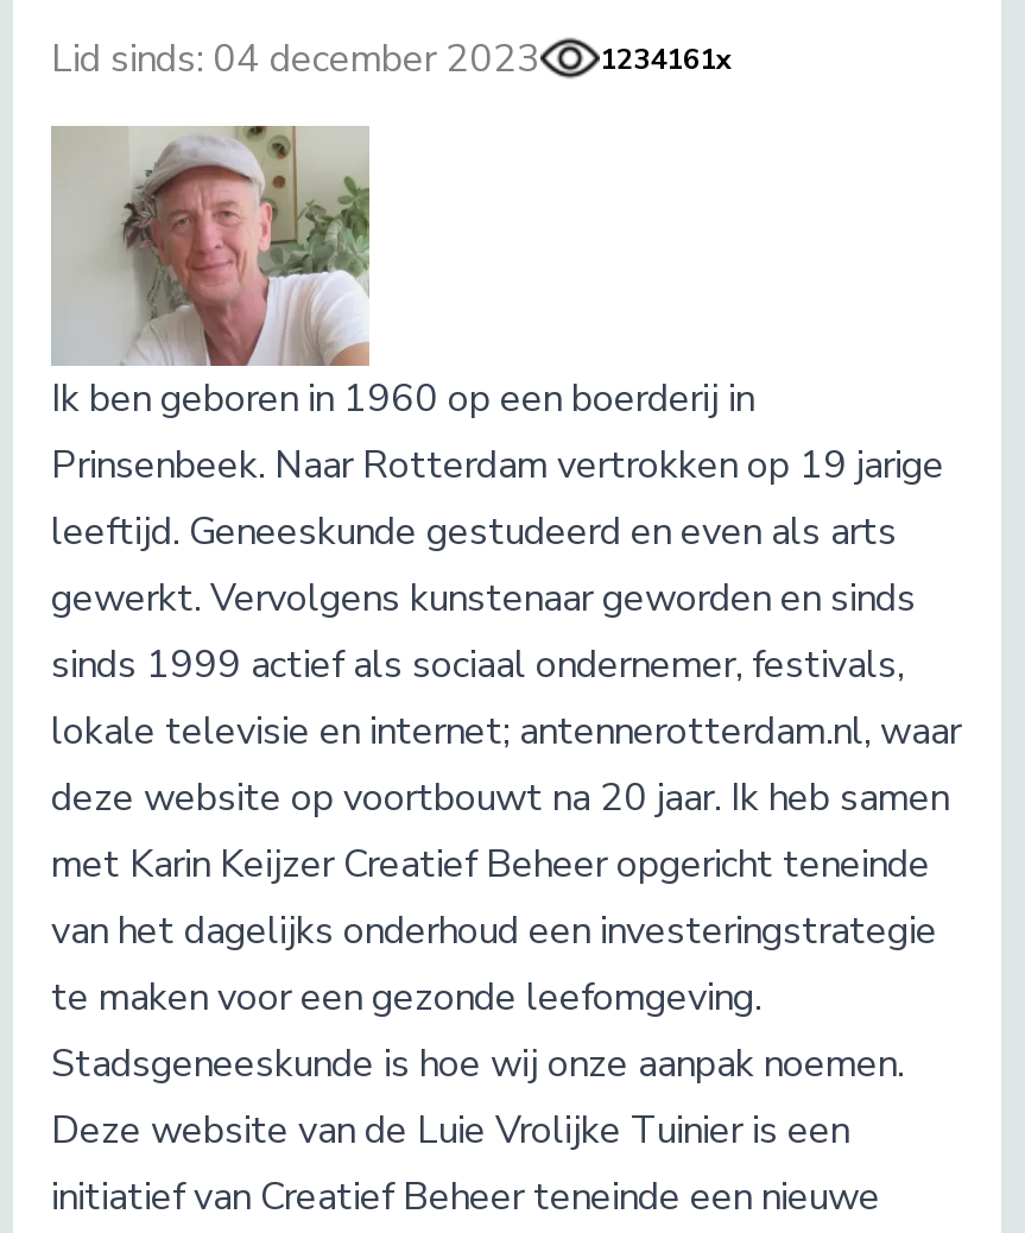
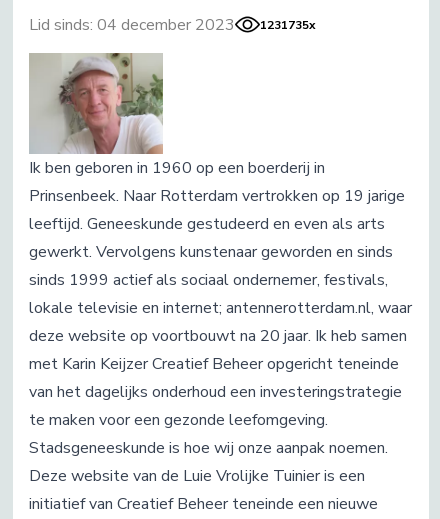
[51,32,733,84] Lid sinds: 04 december 2023 1234161x -> [29,13,316,35] Lid sinds: 04 december 2023 1231735x

